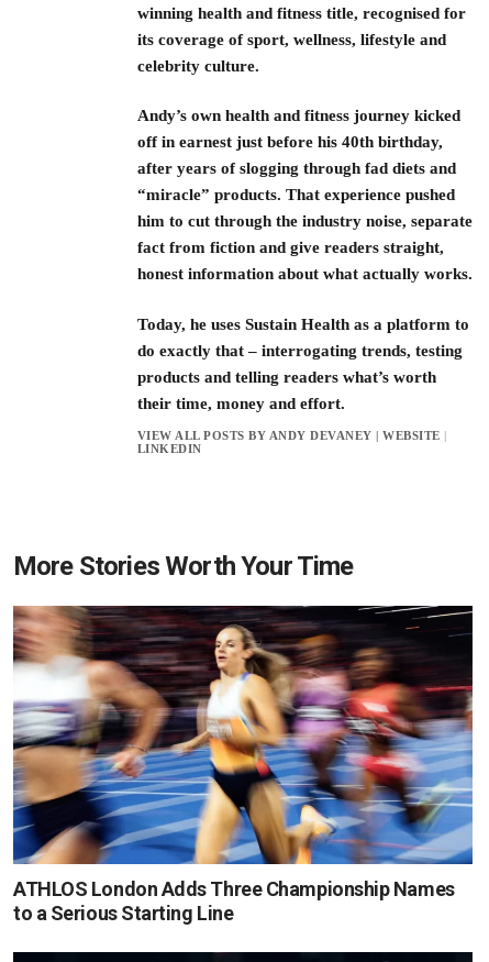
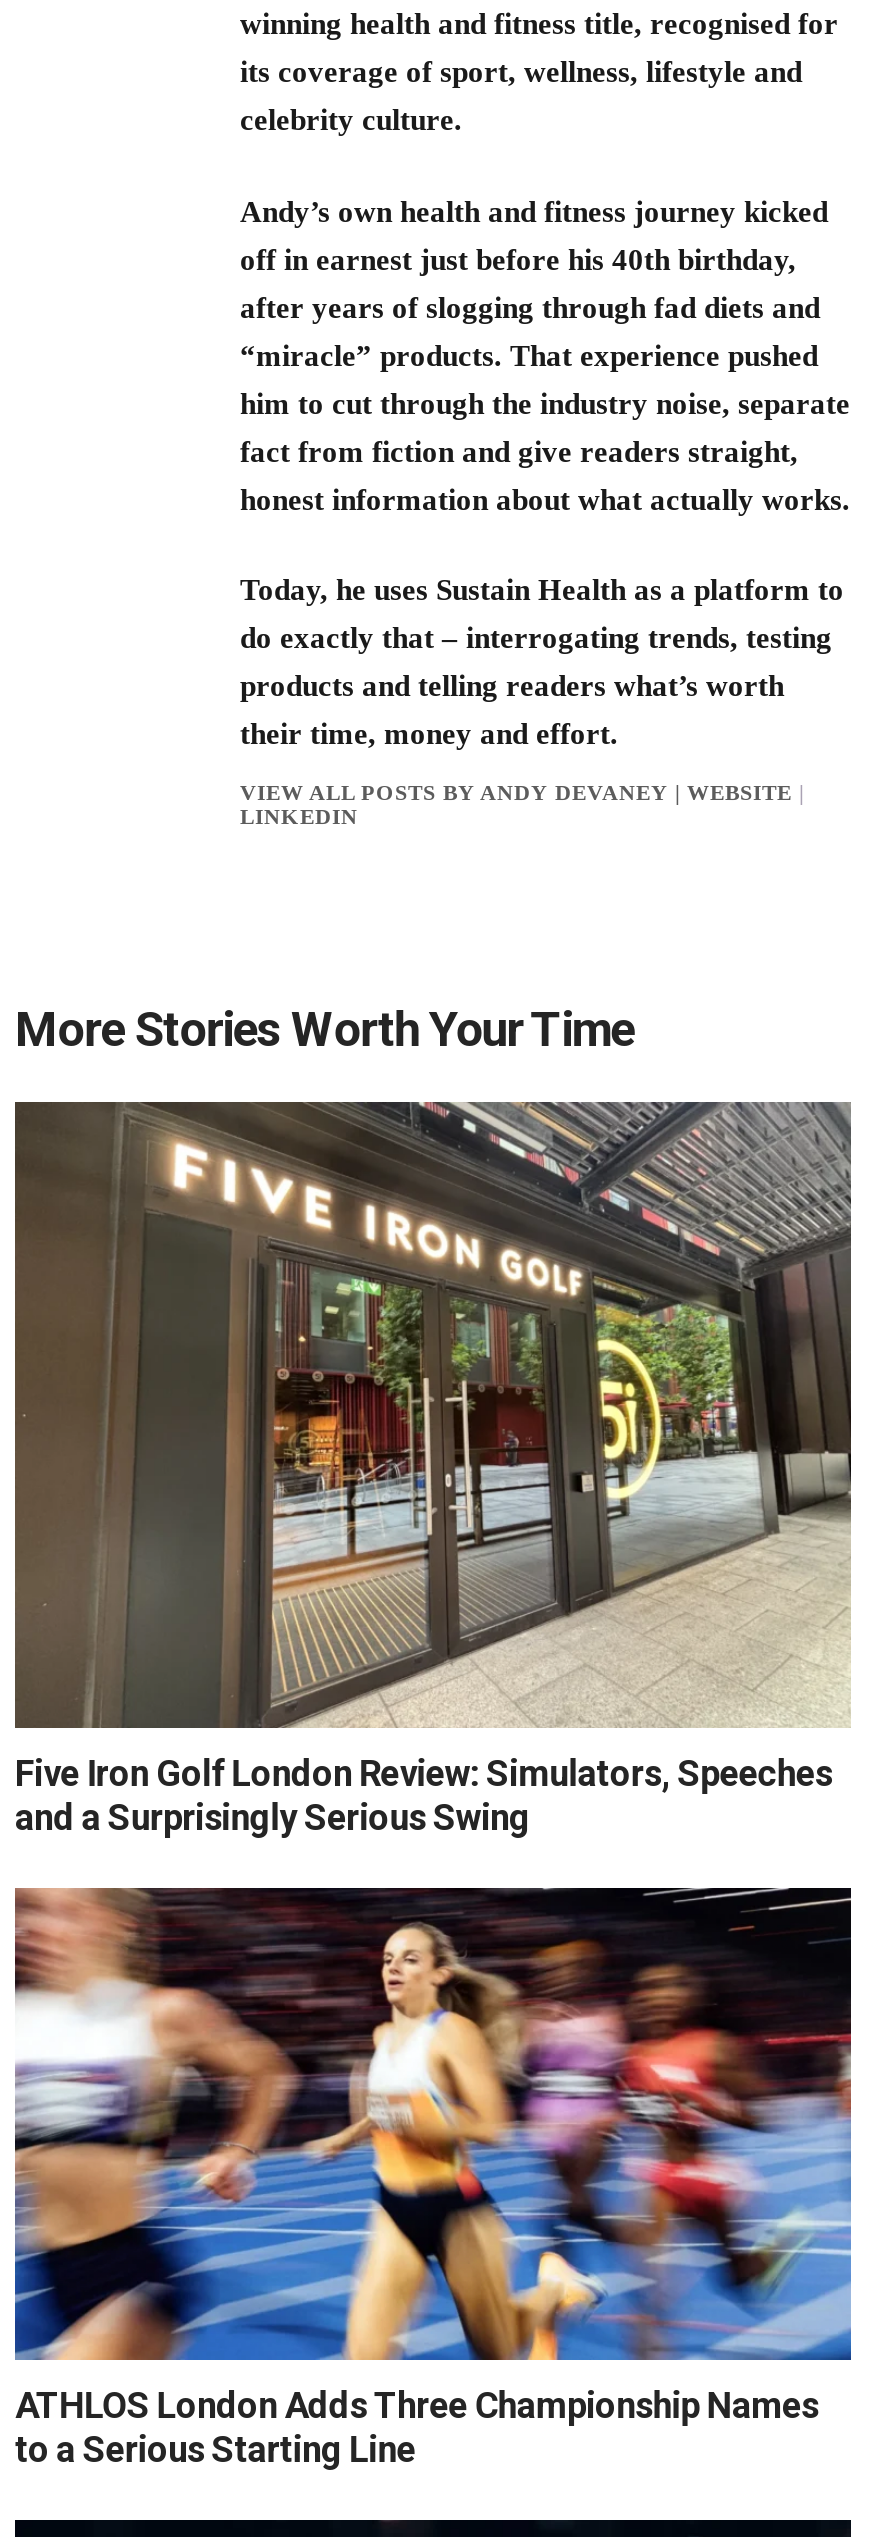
none -> [13,1100,853,1839] [image] | Five Iron Golf London Review: Simulators, Speeches | and a Surprisingly Serious Swing

